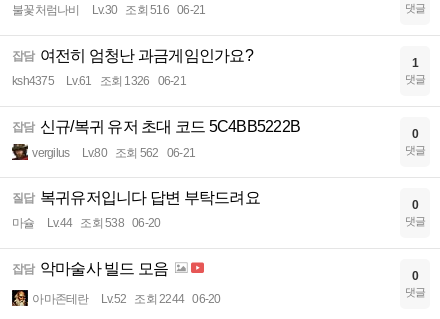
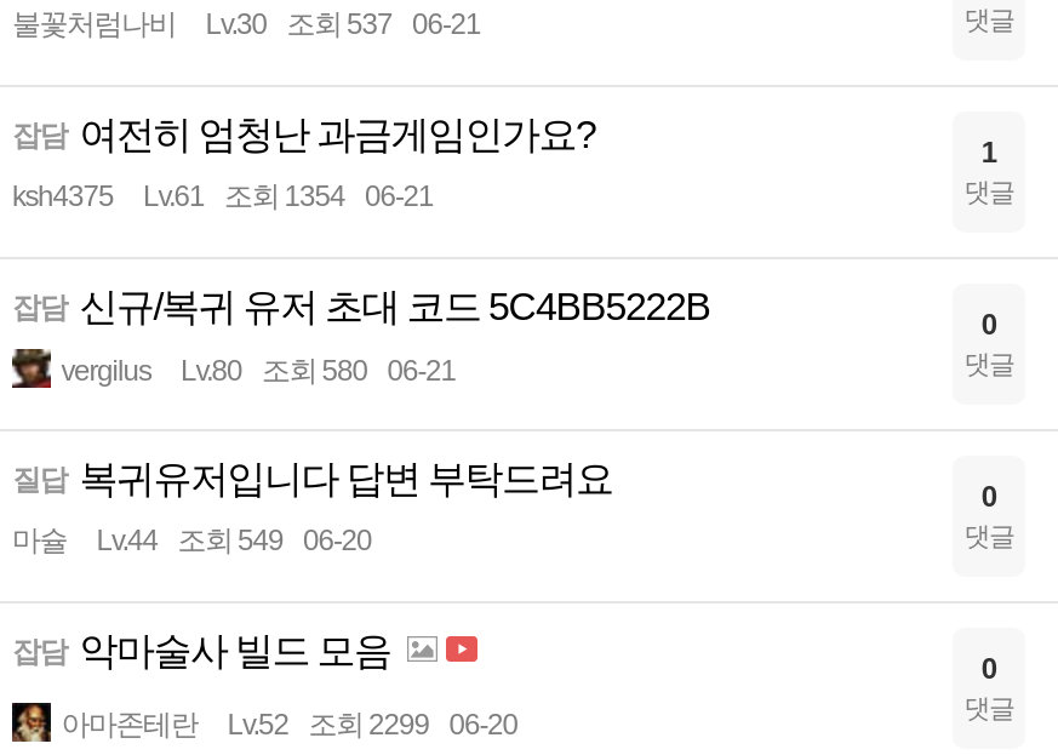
[12,3,205,17] 불꽃처럼나비 Lv.30 조회 516 06-21 -> [12,8,480,41] 불꽃처럼나비 Lv.30 조회 537 06-21
[12,74,186,88] ksh4375 Lv.61 조회 1326 06-21 -> [12,180,433,214] ksh4375 Lv.61 조회 1354 06-21
[32,146,195,160] vergilus Lv.80 조회 562 06-21 -> [61,354,456,388] vergilus Lv.80 조회 580 06-21
[47,216,160,230] Lv.44 조회 538 06-20 -> [96,524,371,558] Lv.44 조회 549 06-20
[32,292,220,306] 아마존테란 Lv.52 조회 2244 06-20 -> [61,708,517,742] 아마존테란 Lv.52 조회 2299 06-20

